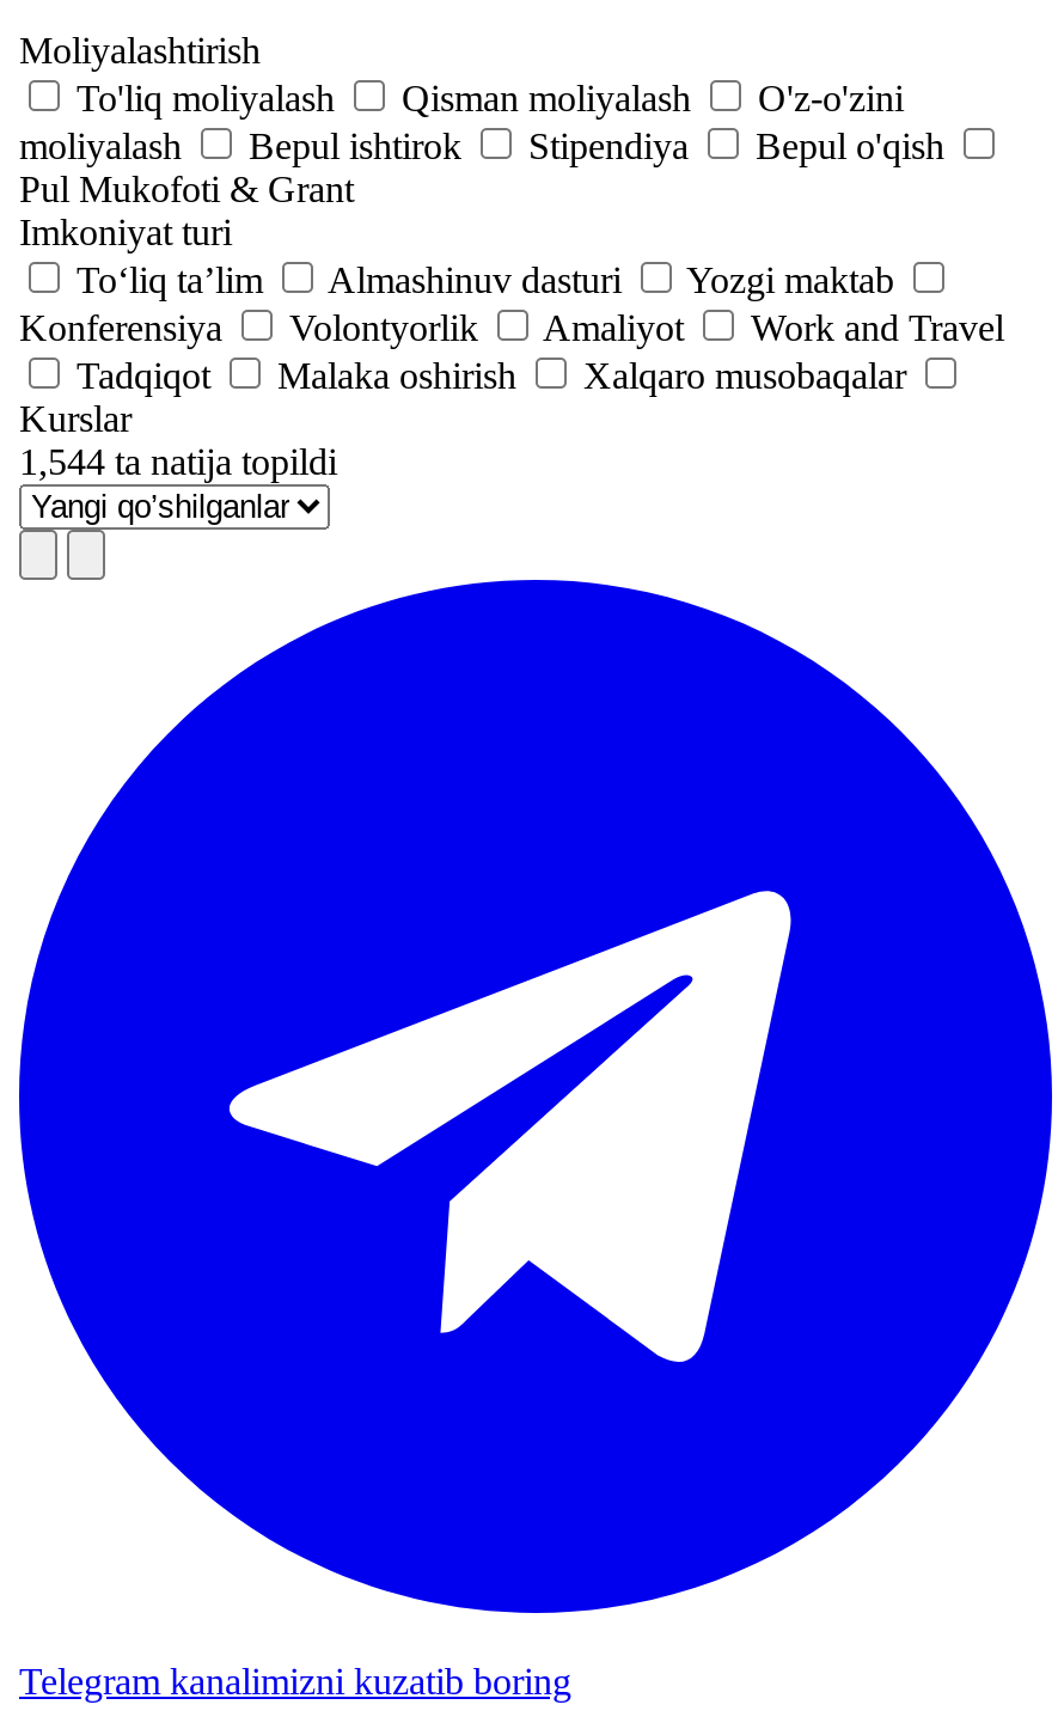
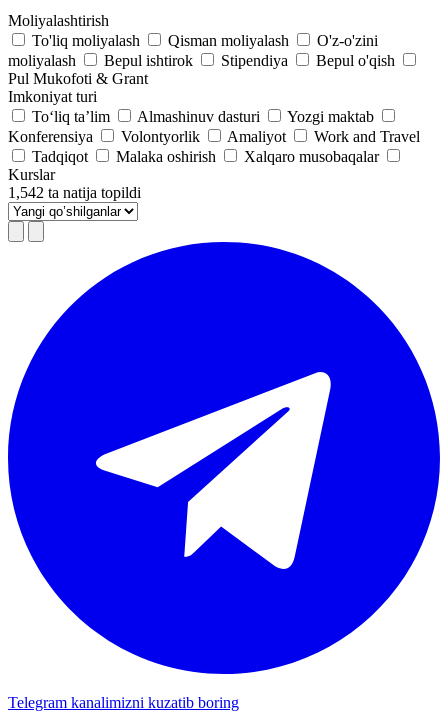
[19,440,337,481] 1,544 ta natija topildi -> [8,184,141,201] 1,542 ta natija topildi

